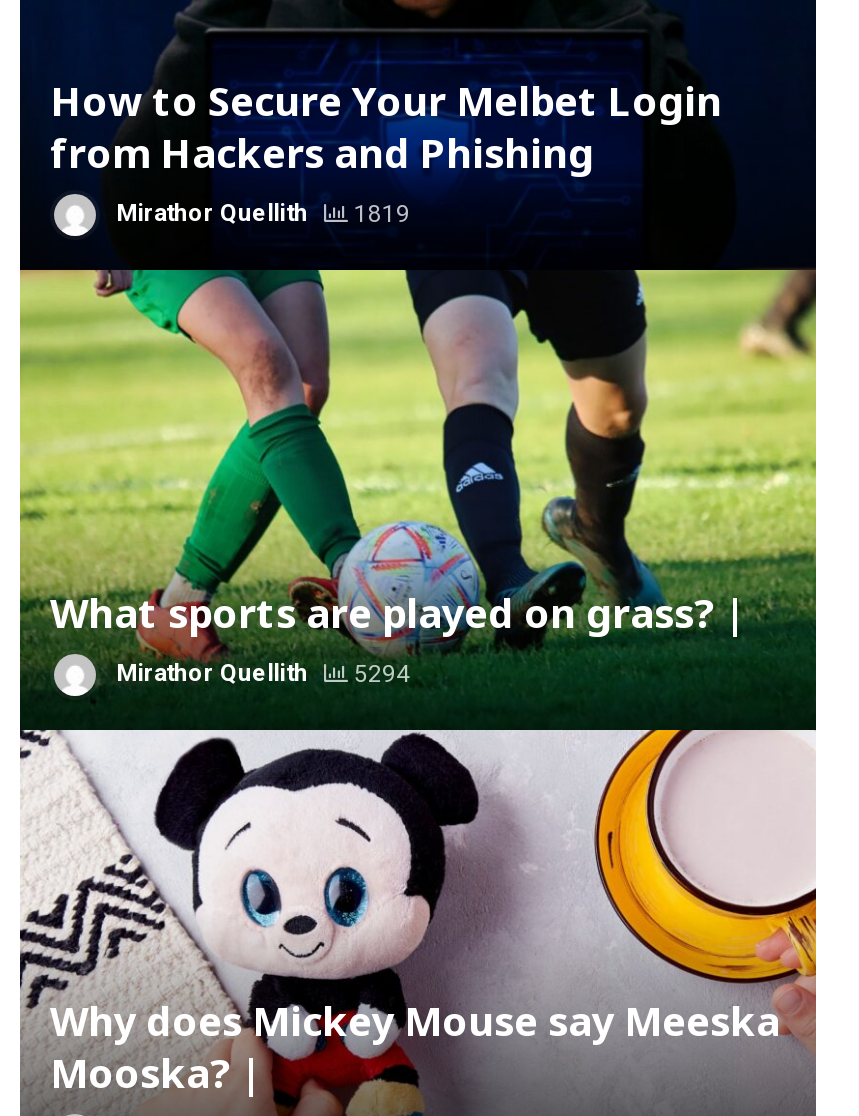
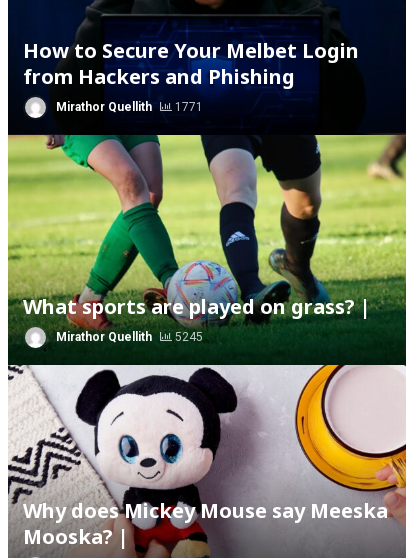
[110,199,410,227] Mirathor Quellith 1819 -> [53,100,203,114] Mirathor Quellith 1771
[110,659,410,687] Mirathor Quellith 5294 -> [53,330,203,344] Mirathor Quellith 5245

